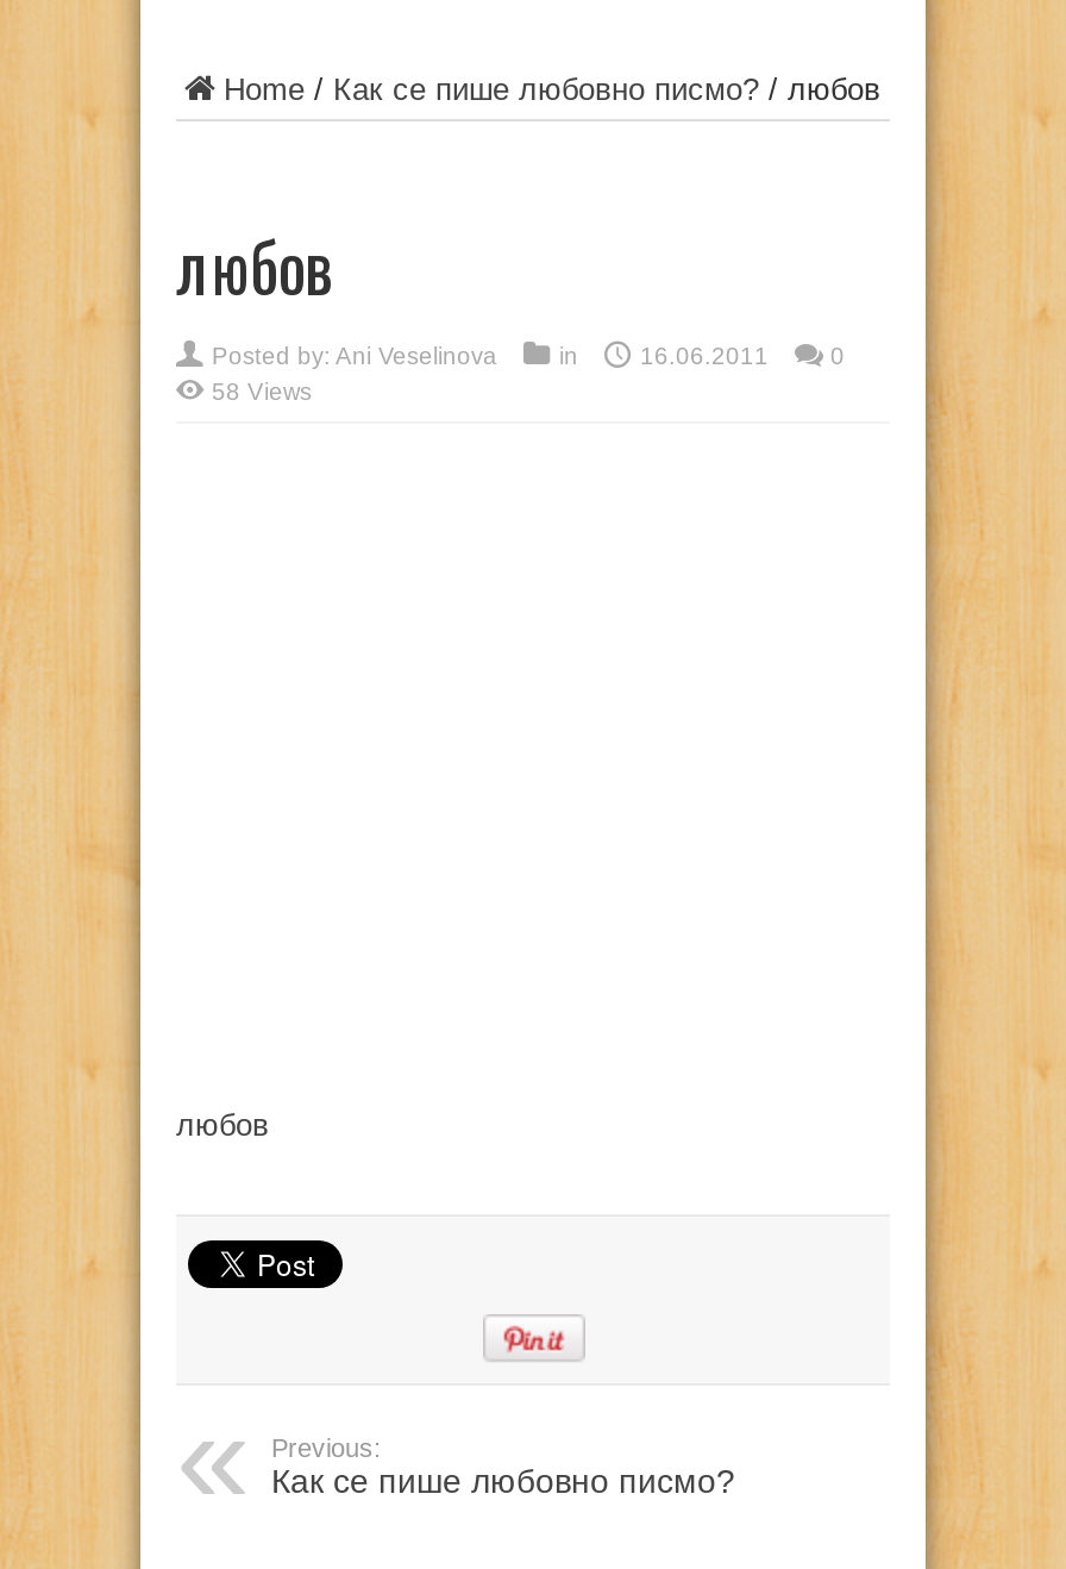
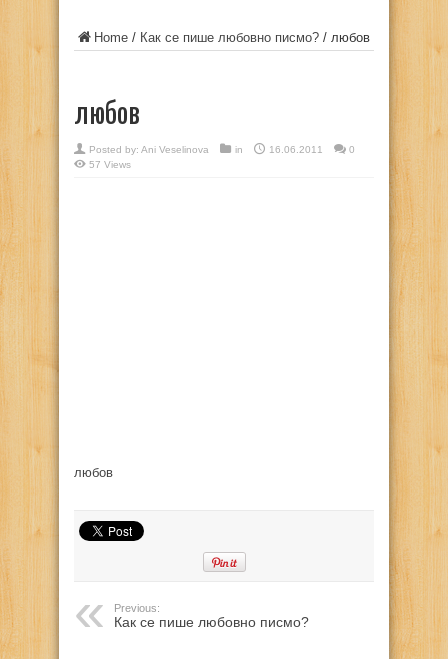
[212,379,312,405] 58 Views -> [89,159,131,170] 57 Views

